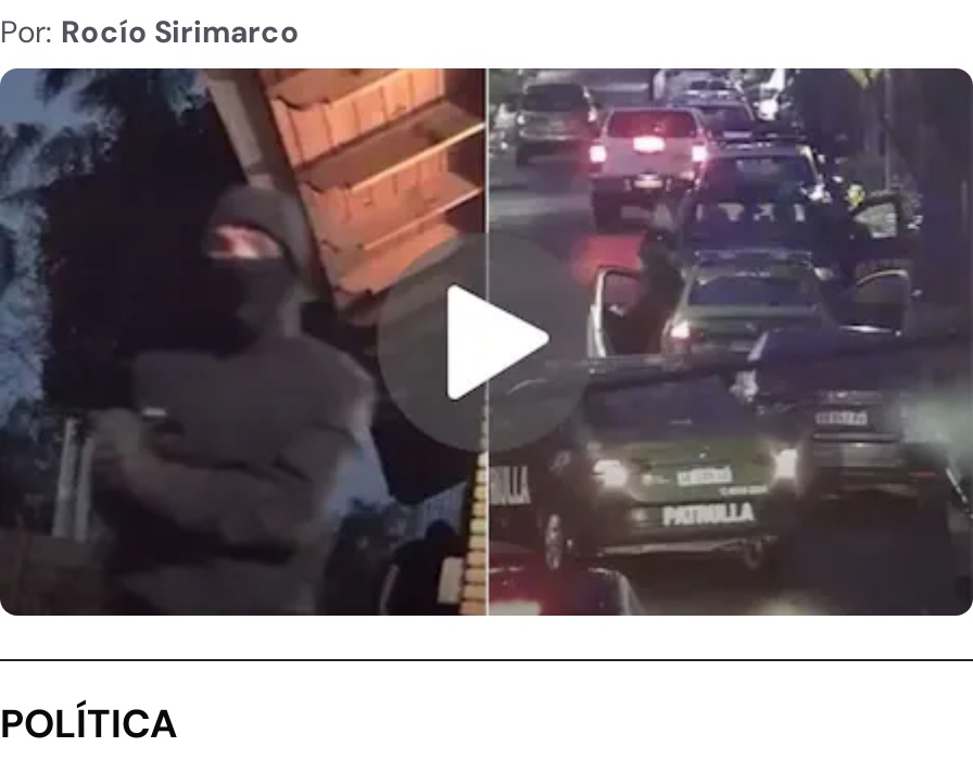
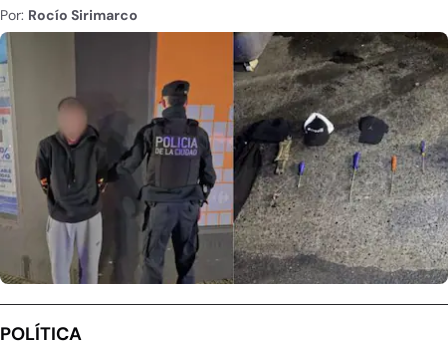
[7,66,966,616] [image] -> [3,31,445,284] [image]

